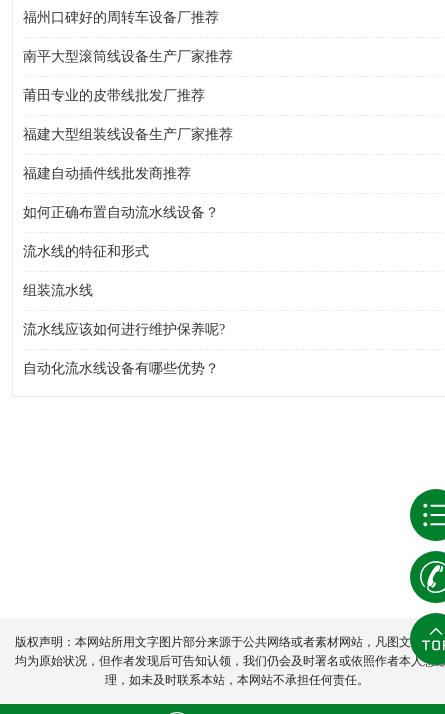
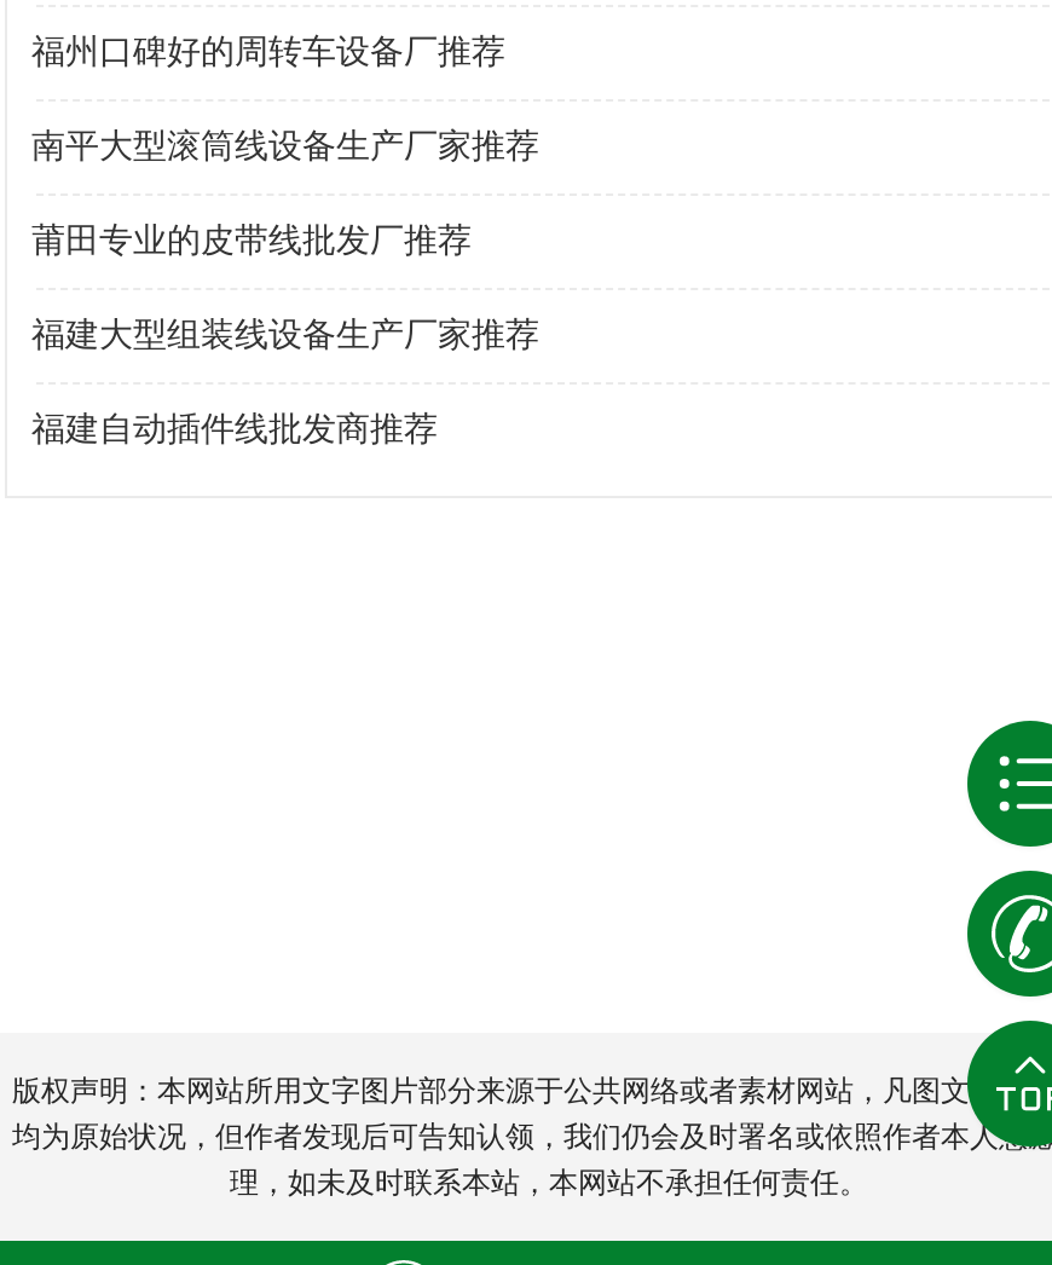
[23,205,225,376] 如何正确布置自动流水线设备？ | 流水线的特征和形式 | 组装流水线 | 流水线应该如何进行维护保养呢? | 自动化流水线设备有哪些优势？ -> none

